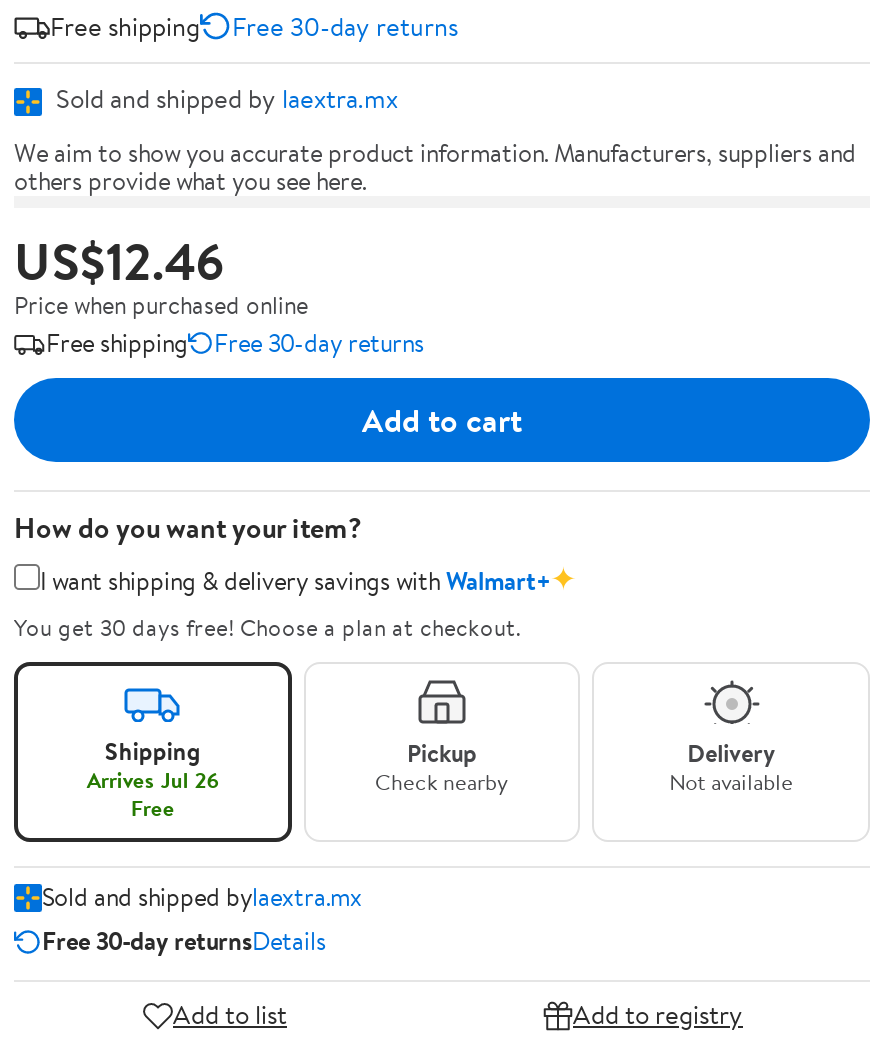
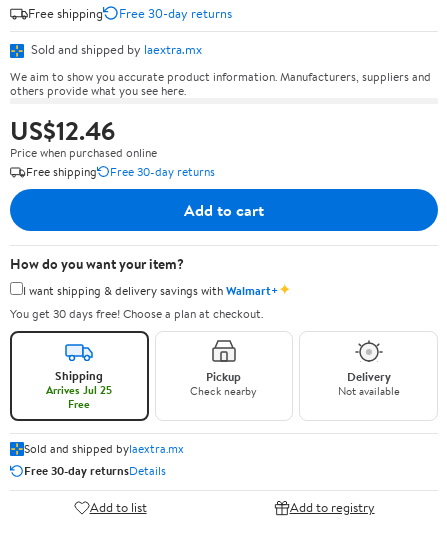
[87,764,219,796] Arrives Jul 26 -> [46,382,112,398] Arrives Jul 25

